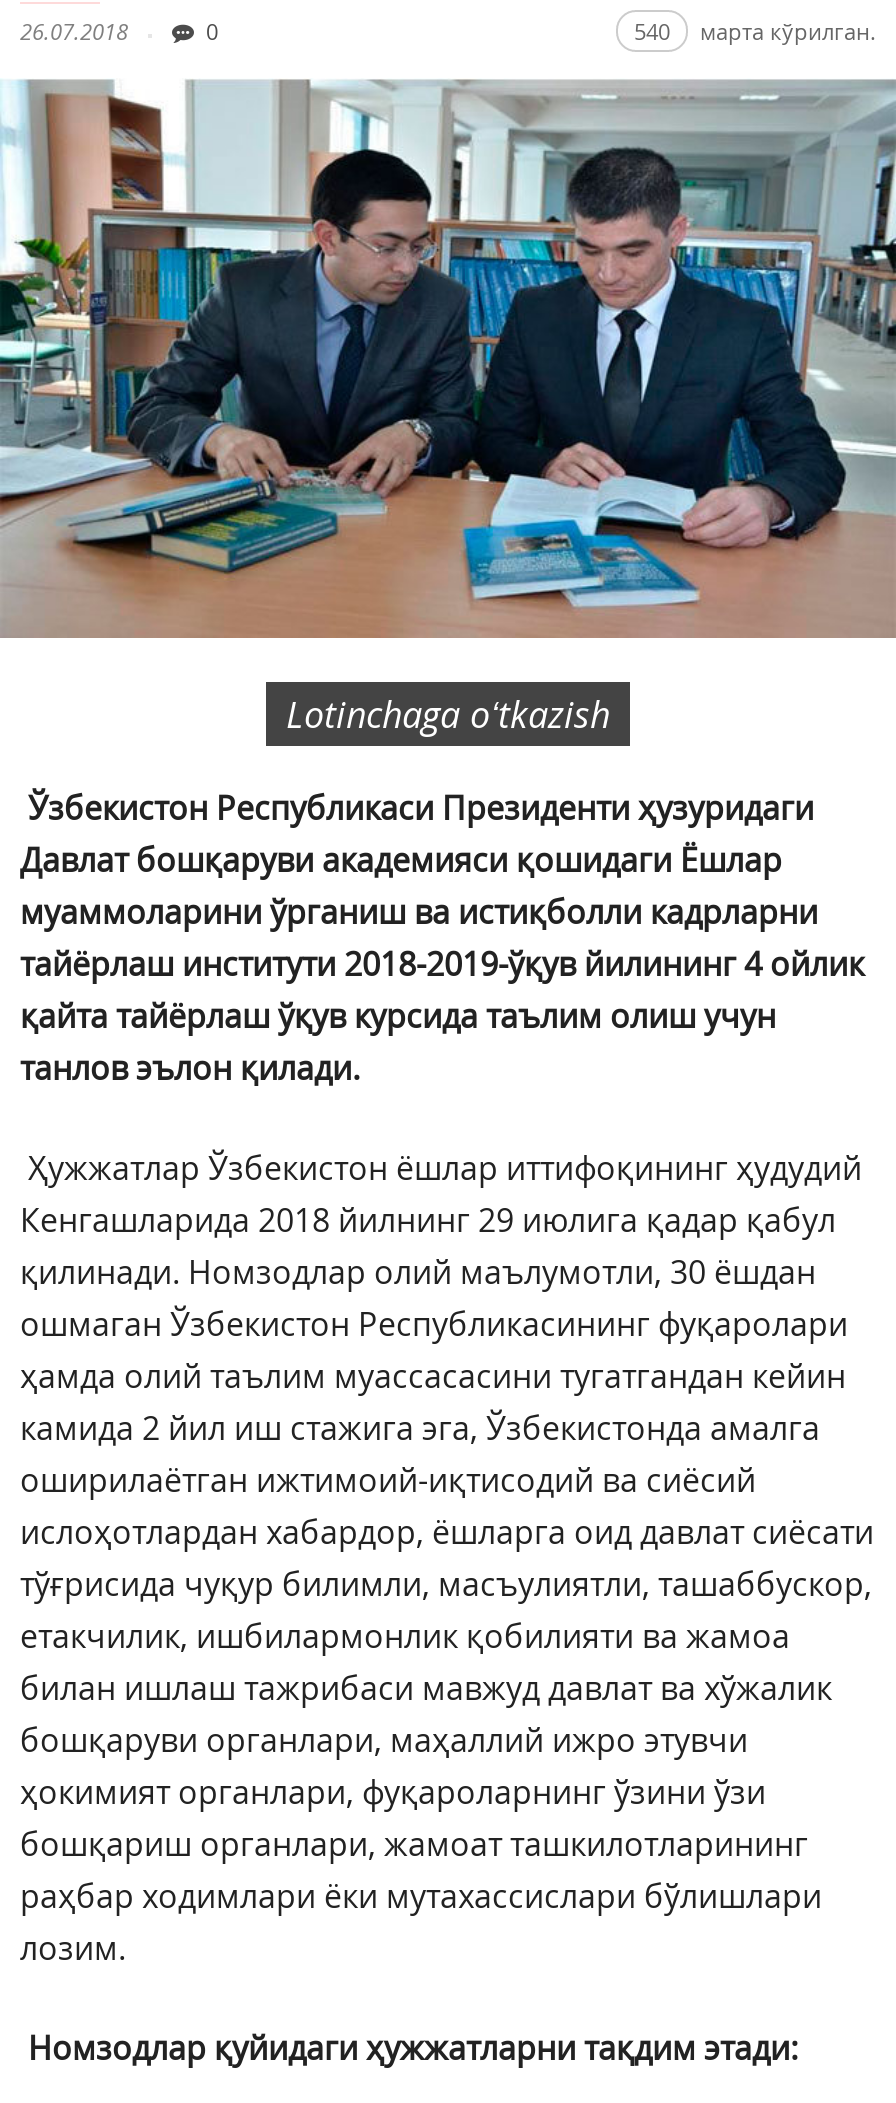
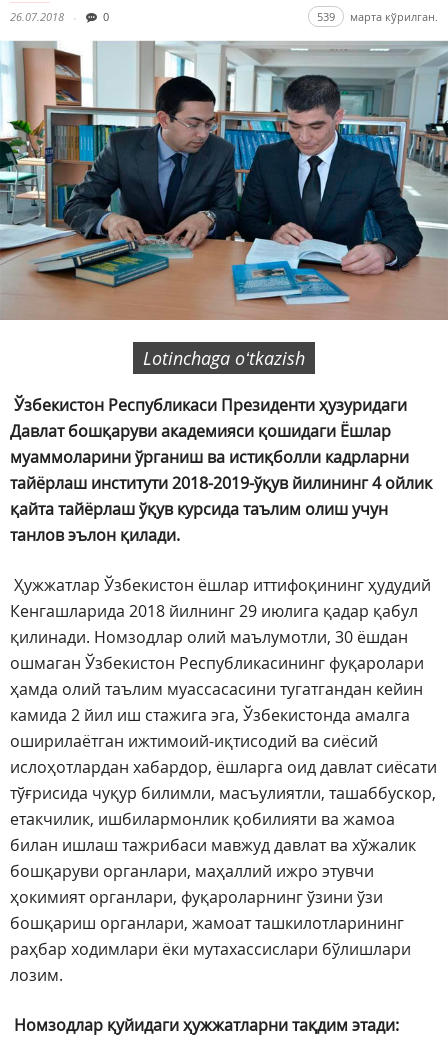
[634,16,876,46] 540 марта кўрилган. -> [317,9,438,24] 539 марта кўрилган.

